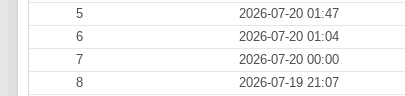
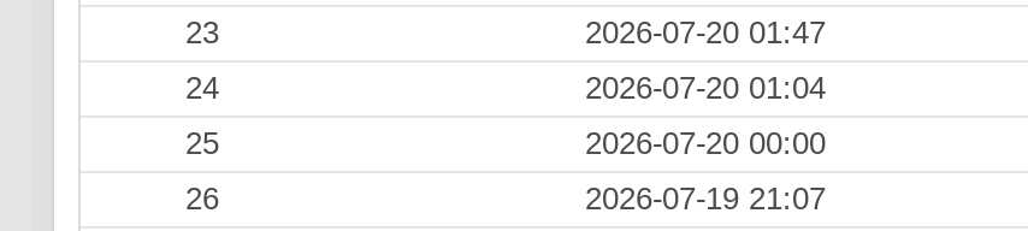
[76,6,83,21] 5 -> [185,14,219,51] 23
[76,29,83,44] 6 -> [185,70,219,106] 24
[76,52,83,67] 7 -> [185,125,219,161] 25
[76,75,83,90] 8 -> [185,180,219,217] 26

